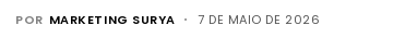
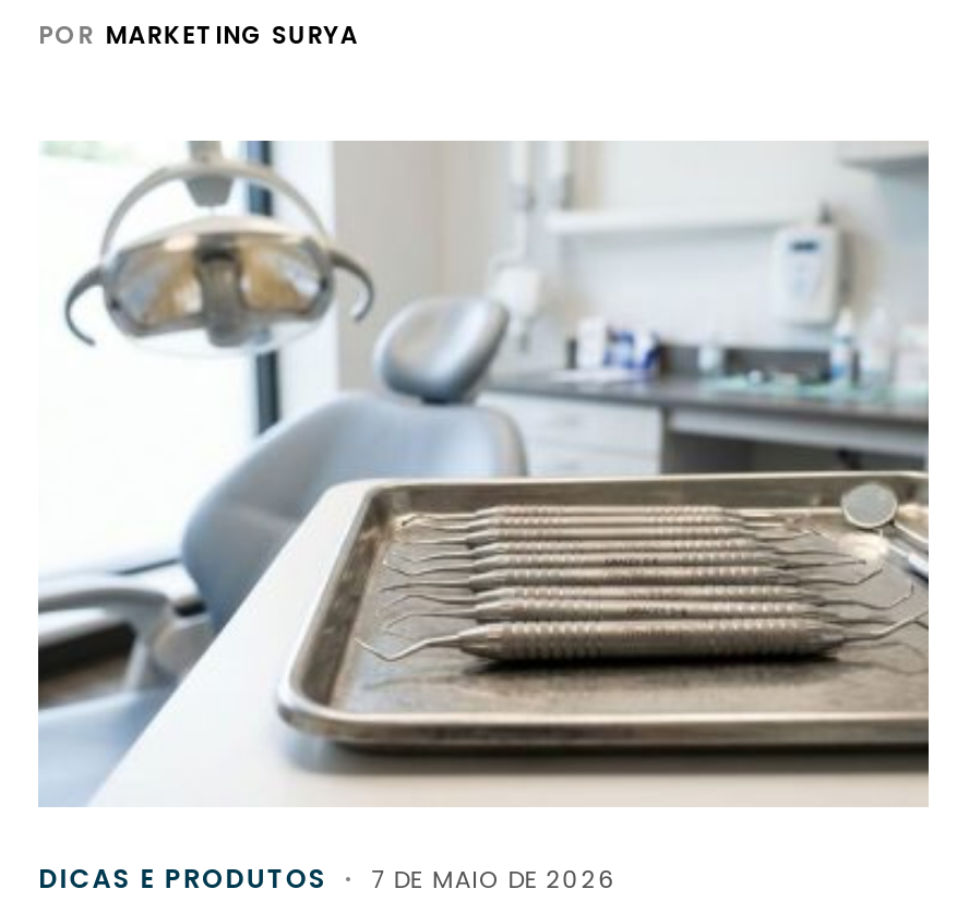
none -> [36,139,931,898] [image] | DICAS E PRODUTOS

